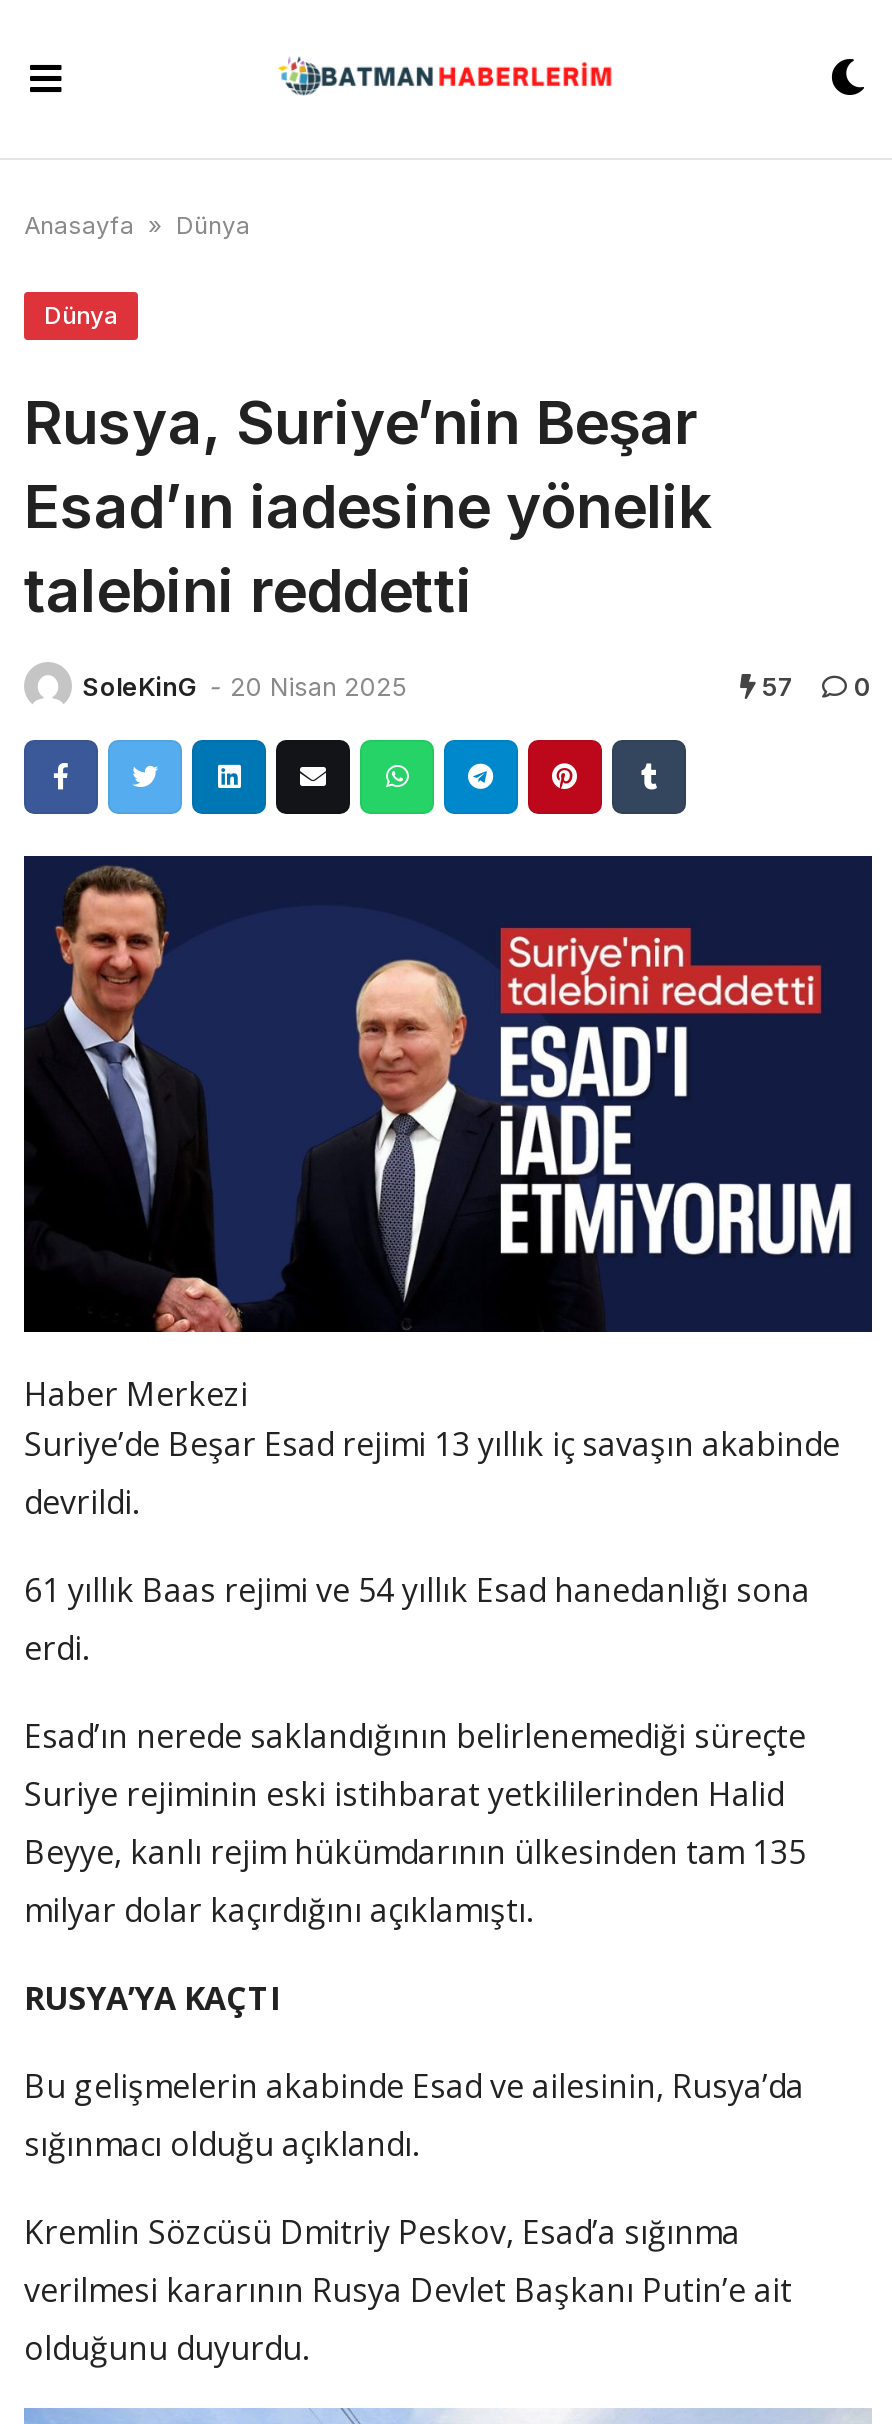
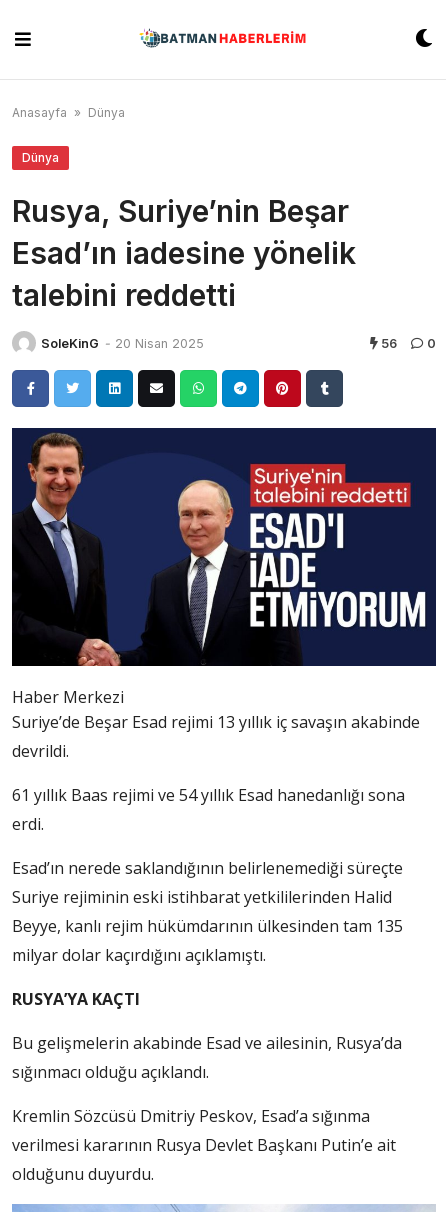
[756,671,872,701] 57 0 -> [378,335,436,350] 56 0

